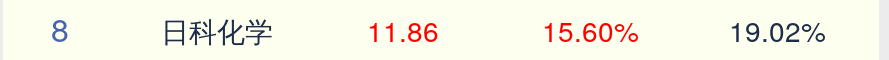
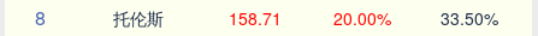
[161,11,825,51] 日科化学 | 11.86 | 15.60% | 19.02% -> [113,6,498,30] 托伦斯 | 158.71 | 20.00% | 33.50%

